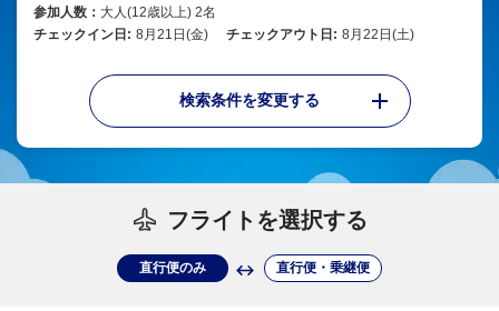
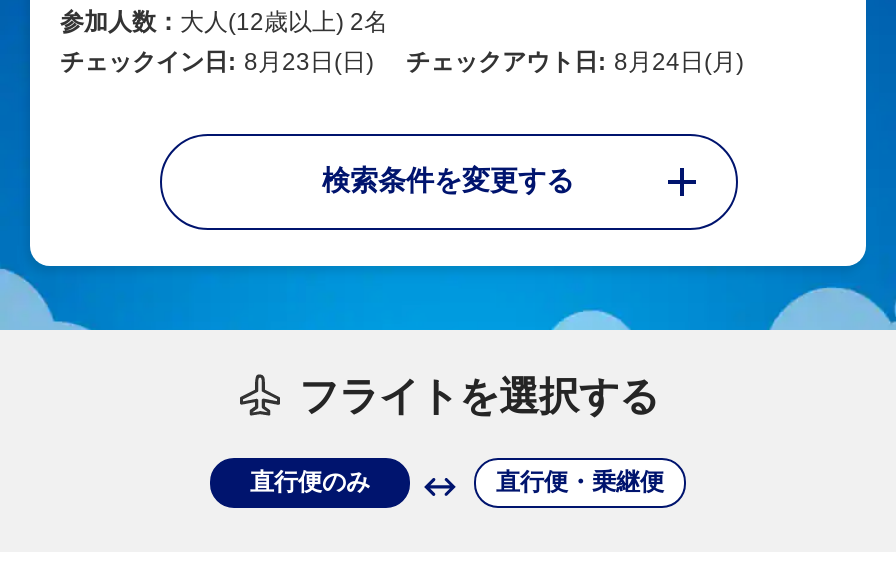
[33,27,208,43] チェックイン日: 8月21日(金) -> [60,49,374,77] チェックイン日: 8月23日(日)
[226,27,414,43] チェックアウト日: 8月22日(土) -> [406,49,744,77] チェックアウト日: 8月24日(月)

